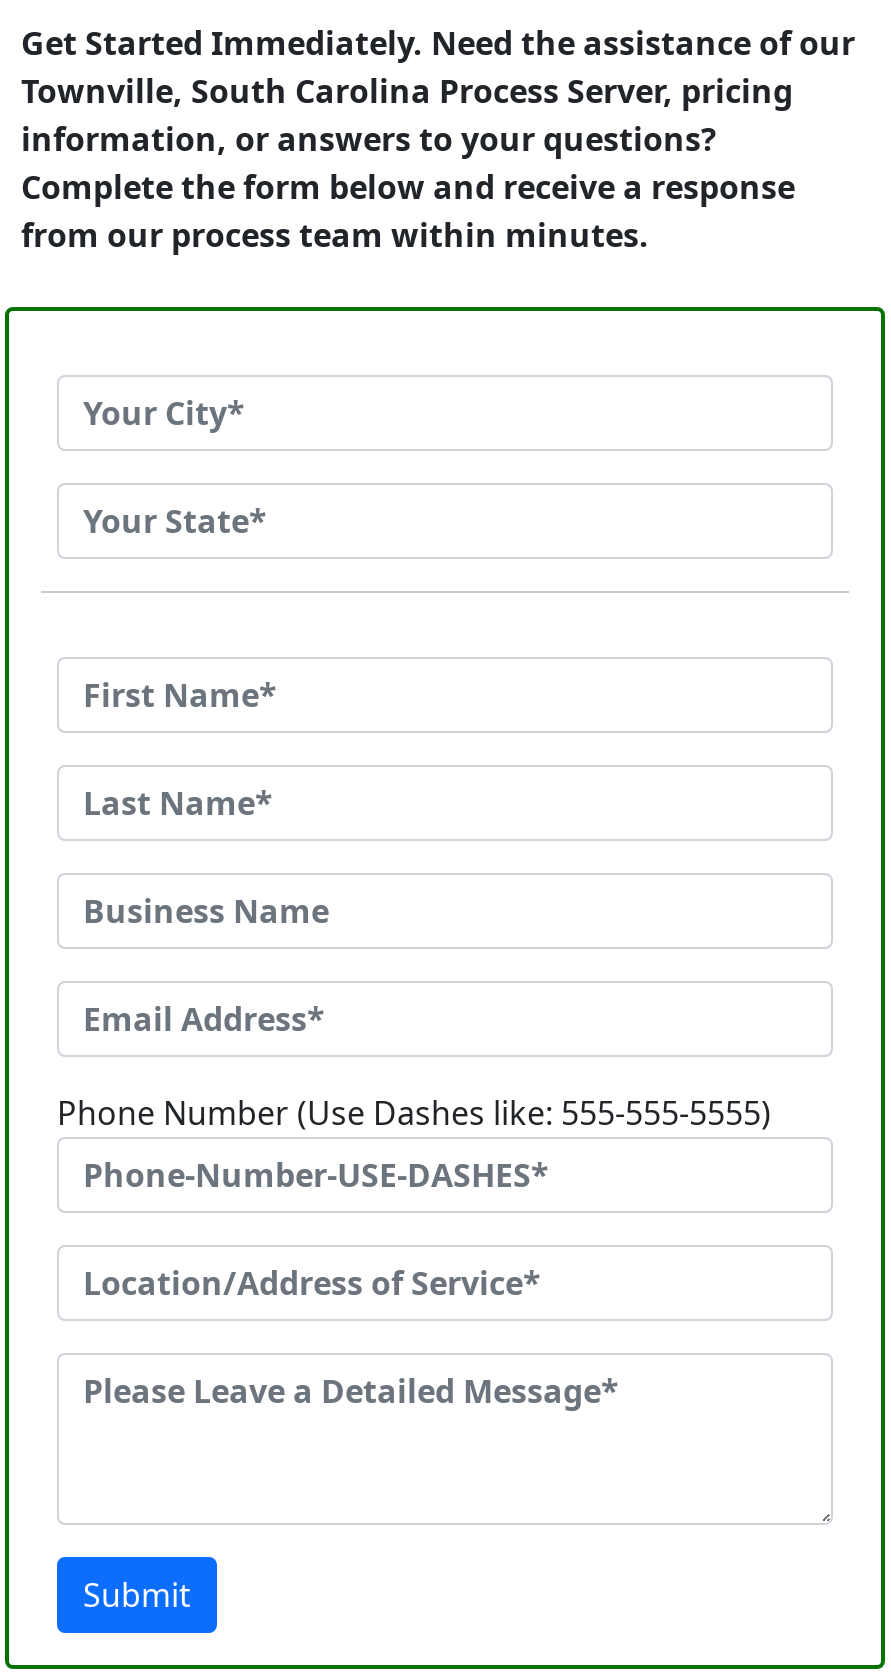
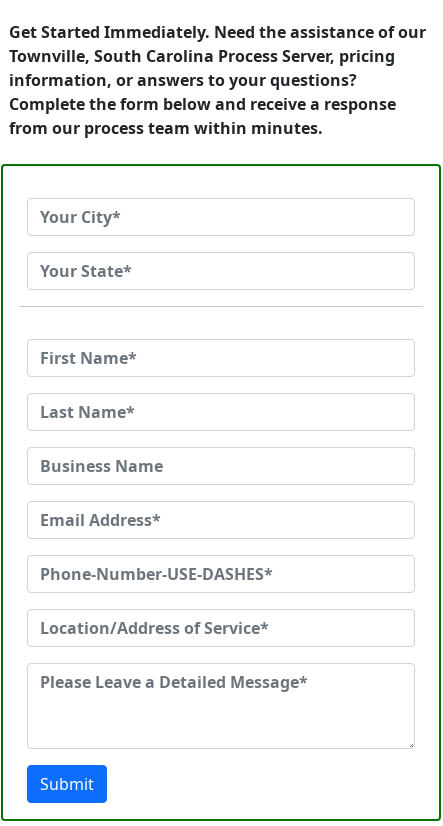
[57,1091,771,1135] Phone Number (Use Dashes like: 555-555-5555) -> none

